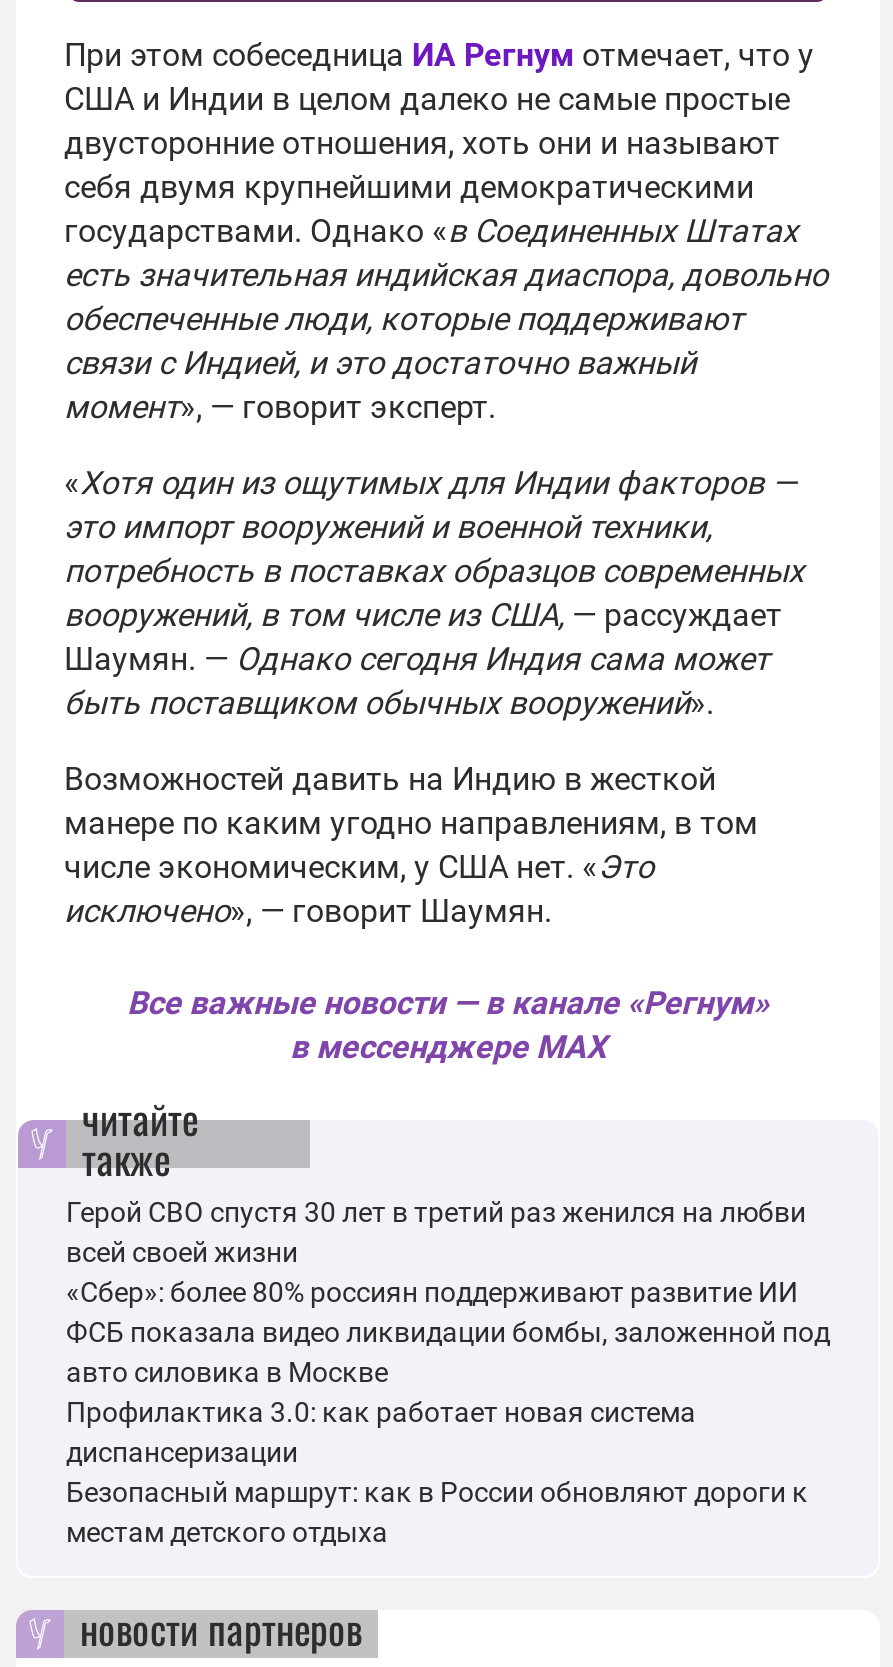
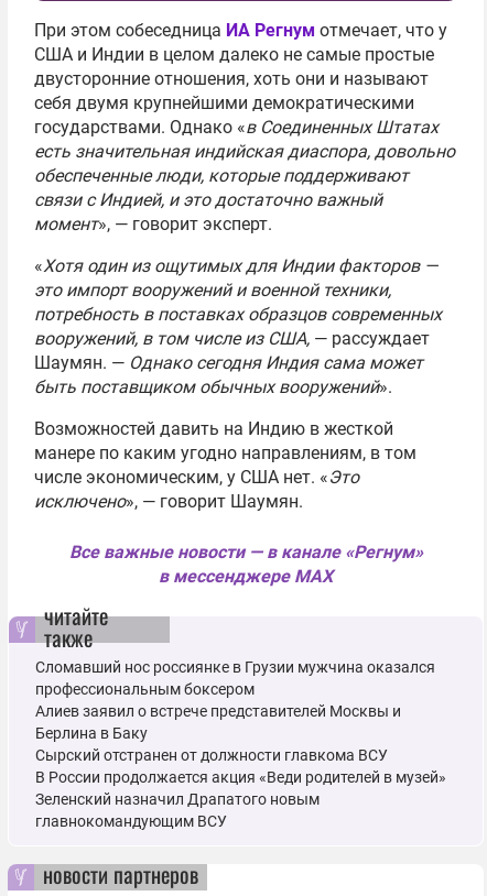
[66,1196,830,1548] Герой СВО спустя 30 лет в третий раз женился на любви | всей своей жизни | «Сбер»: более 80% россиян поддерживают развитие ИИ | ФСБ показала видео ликвидации бомбы, заложенной под | авто силовика в Москве | Профилактика 3.0: как работает новая система | диспансеризации | Безопасный маршрут: как в России обновляют дороги к | местам детского отдыха -> [35,658,446,830] Сломавший нос россиянке в Грузии мужчина оказался | профессиональным боксером | Алиев заявил о встрече представителей Москвы и | Берлина в Баку | Сырский отстранен от должности главкома ВСУ | В России продолжается акция «Веди родителей в музей» | Зеленский назначил Драпатого новым | главнокомандующим ВСУ

